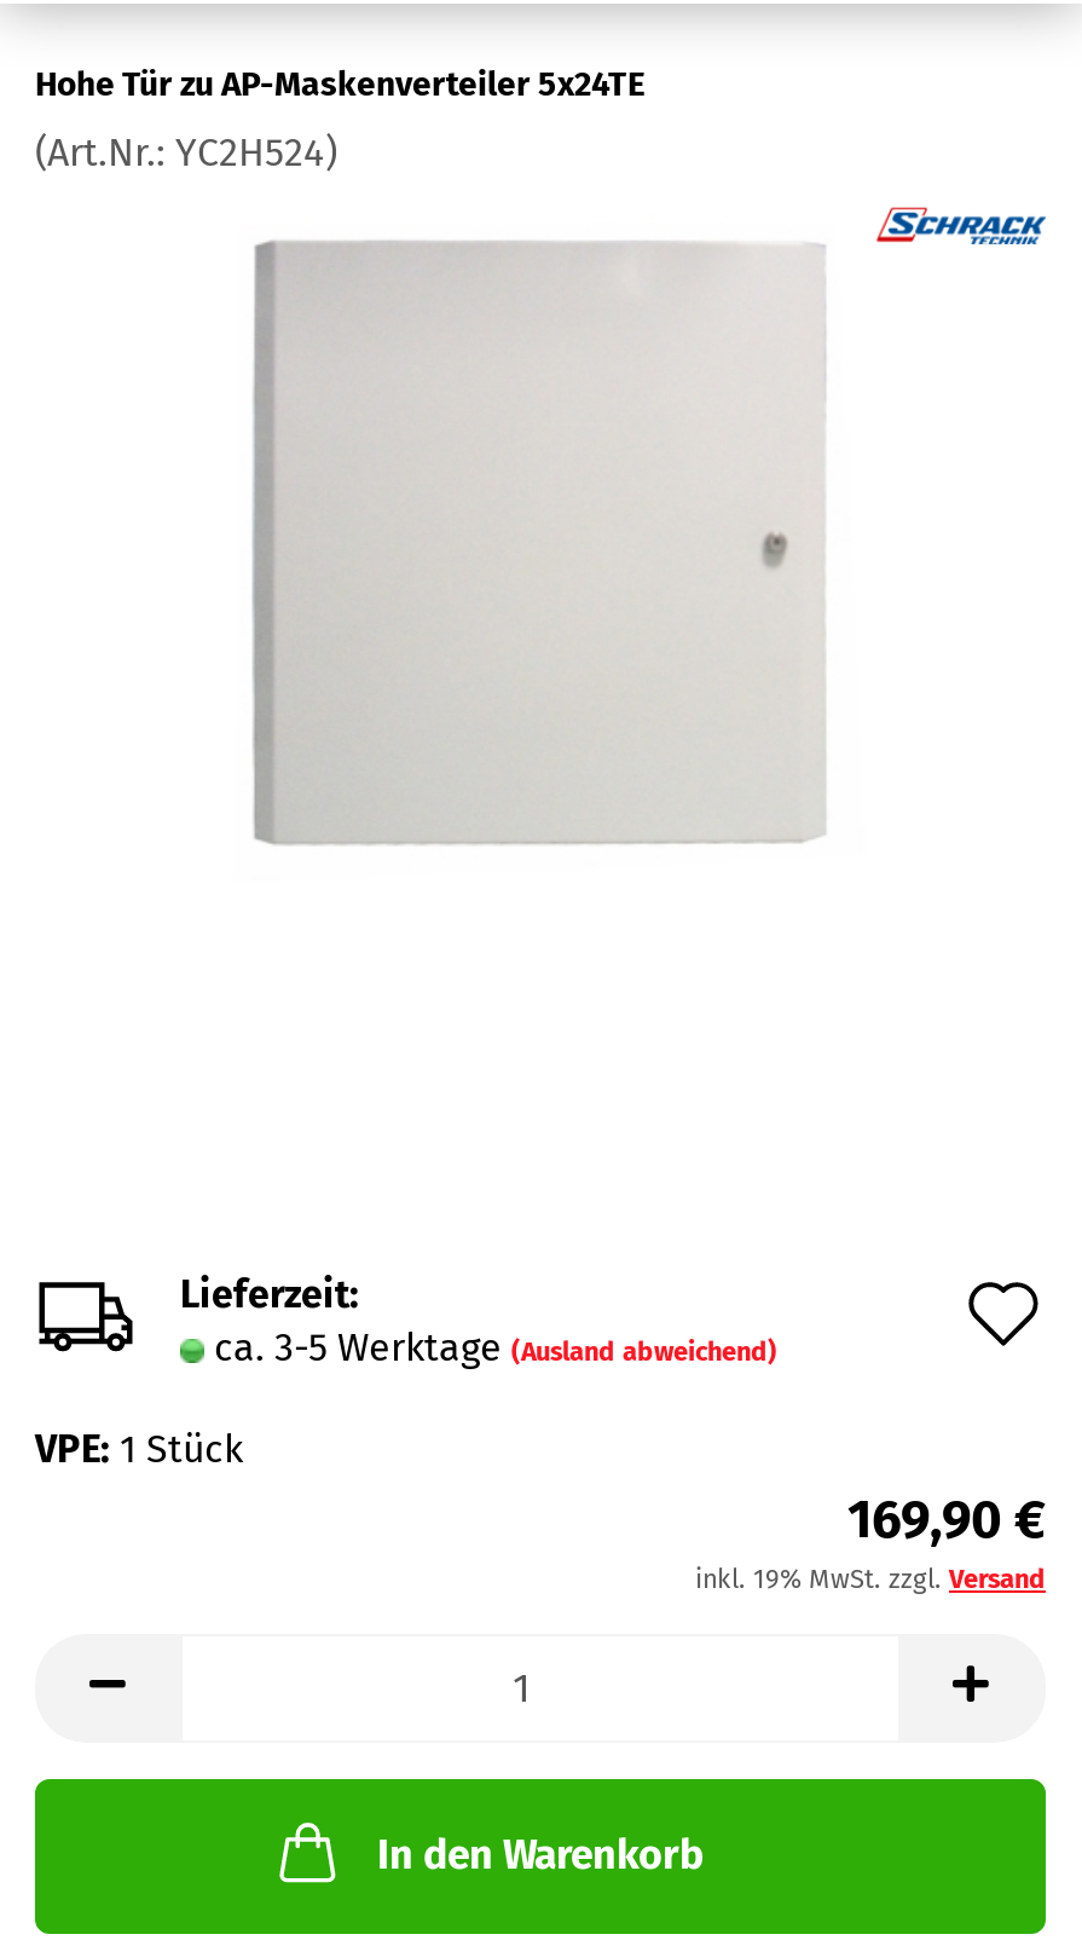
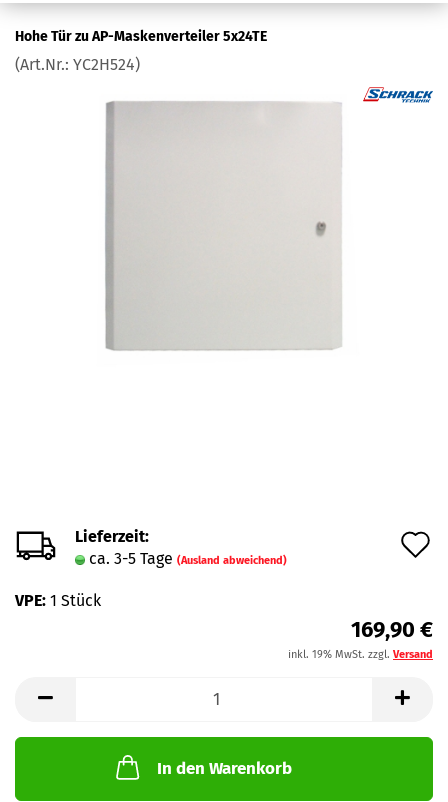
[214,1324,777,1370] ca. 3-5 Werktage (Ausland abweichend) -> [89,549,287,568] ca. 3-5 Tage (Ausland abweichend)

